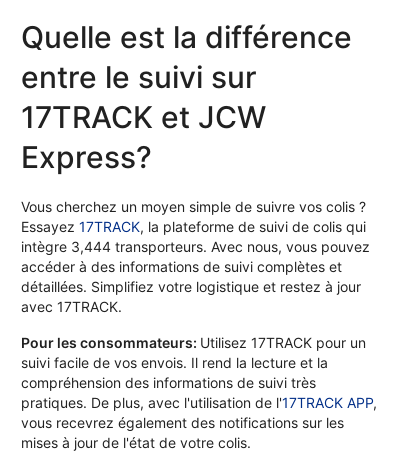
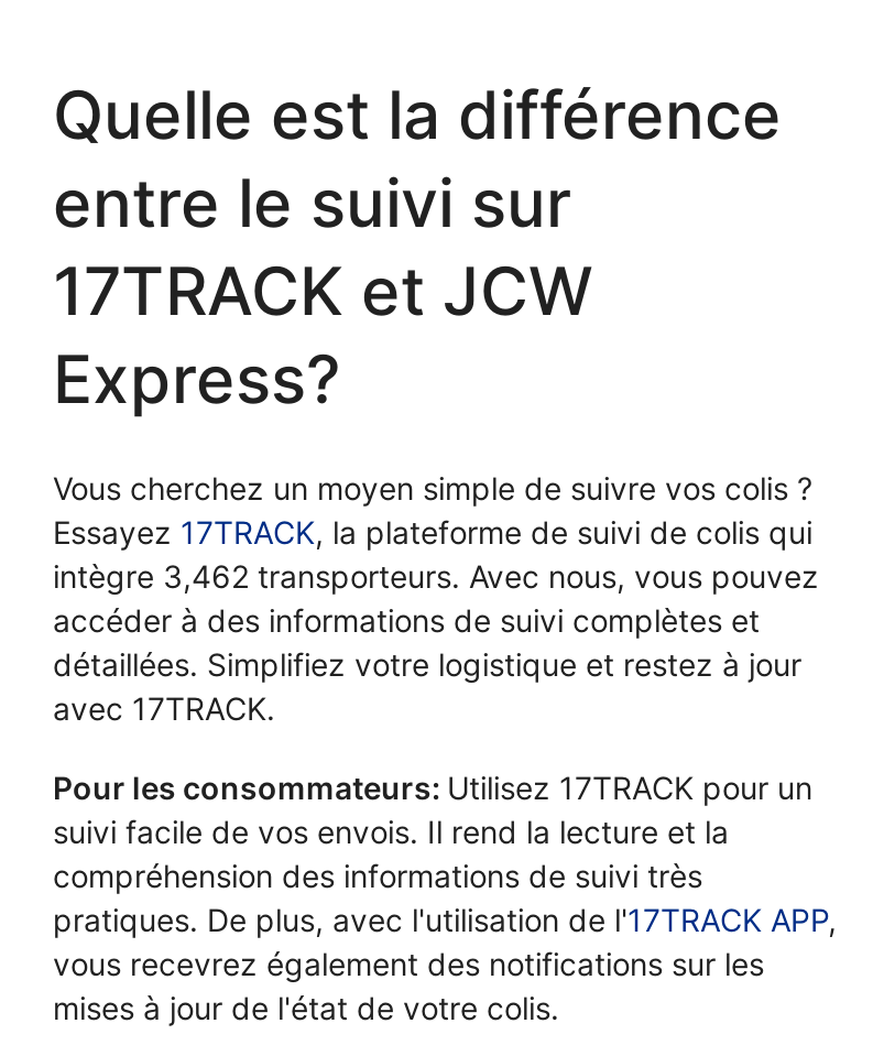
[21,238,370,255] intègre 3,444 transporteurs. Avec nous, vous pouvez -> [53,557,819,594] intègre 3,462 transporteurs. Avec nous, vous pouvez

